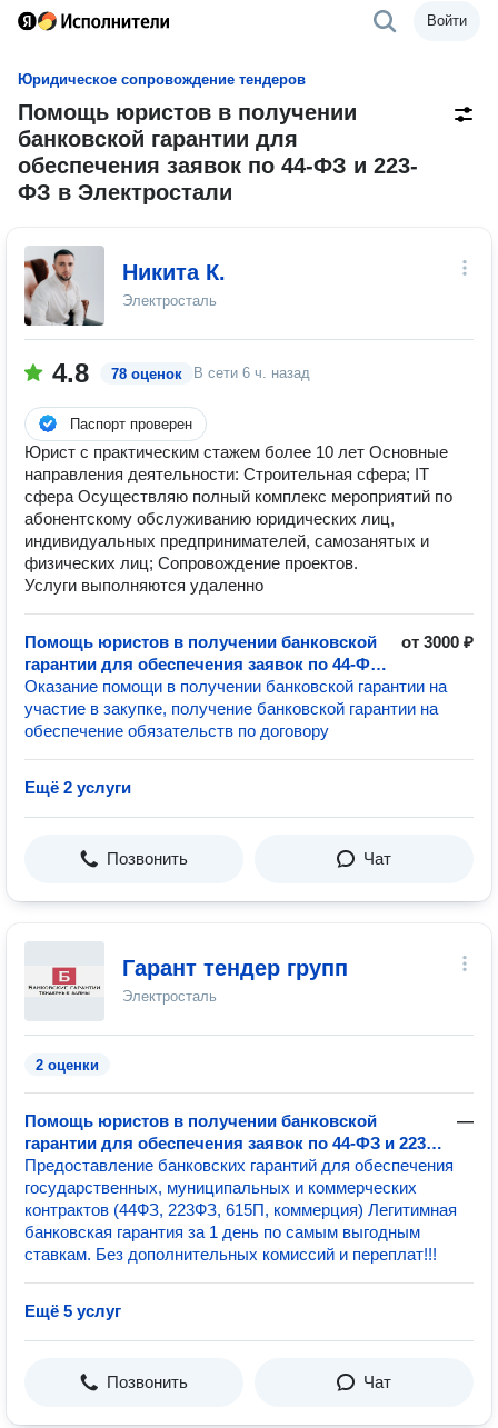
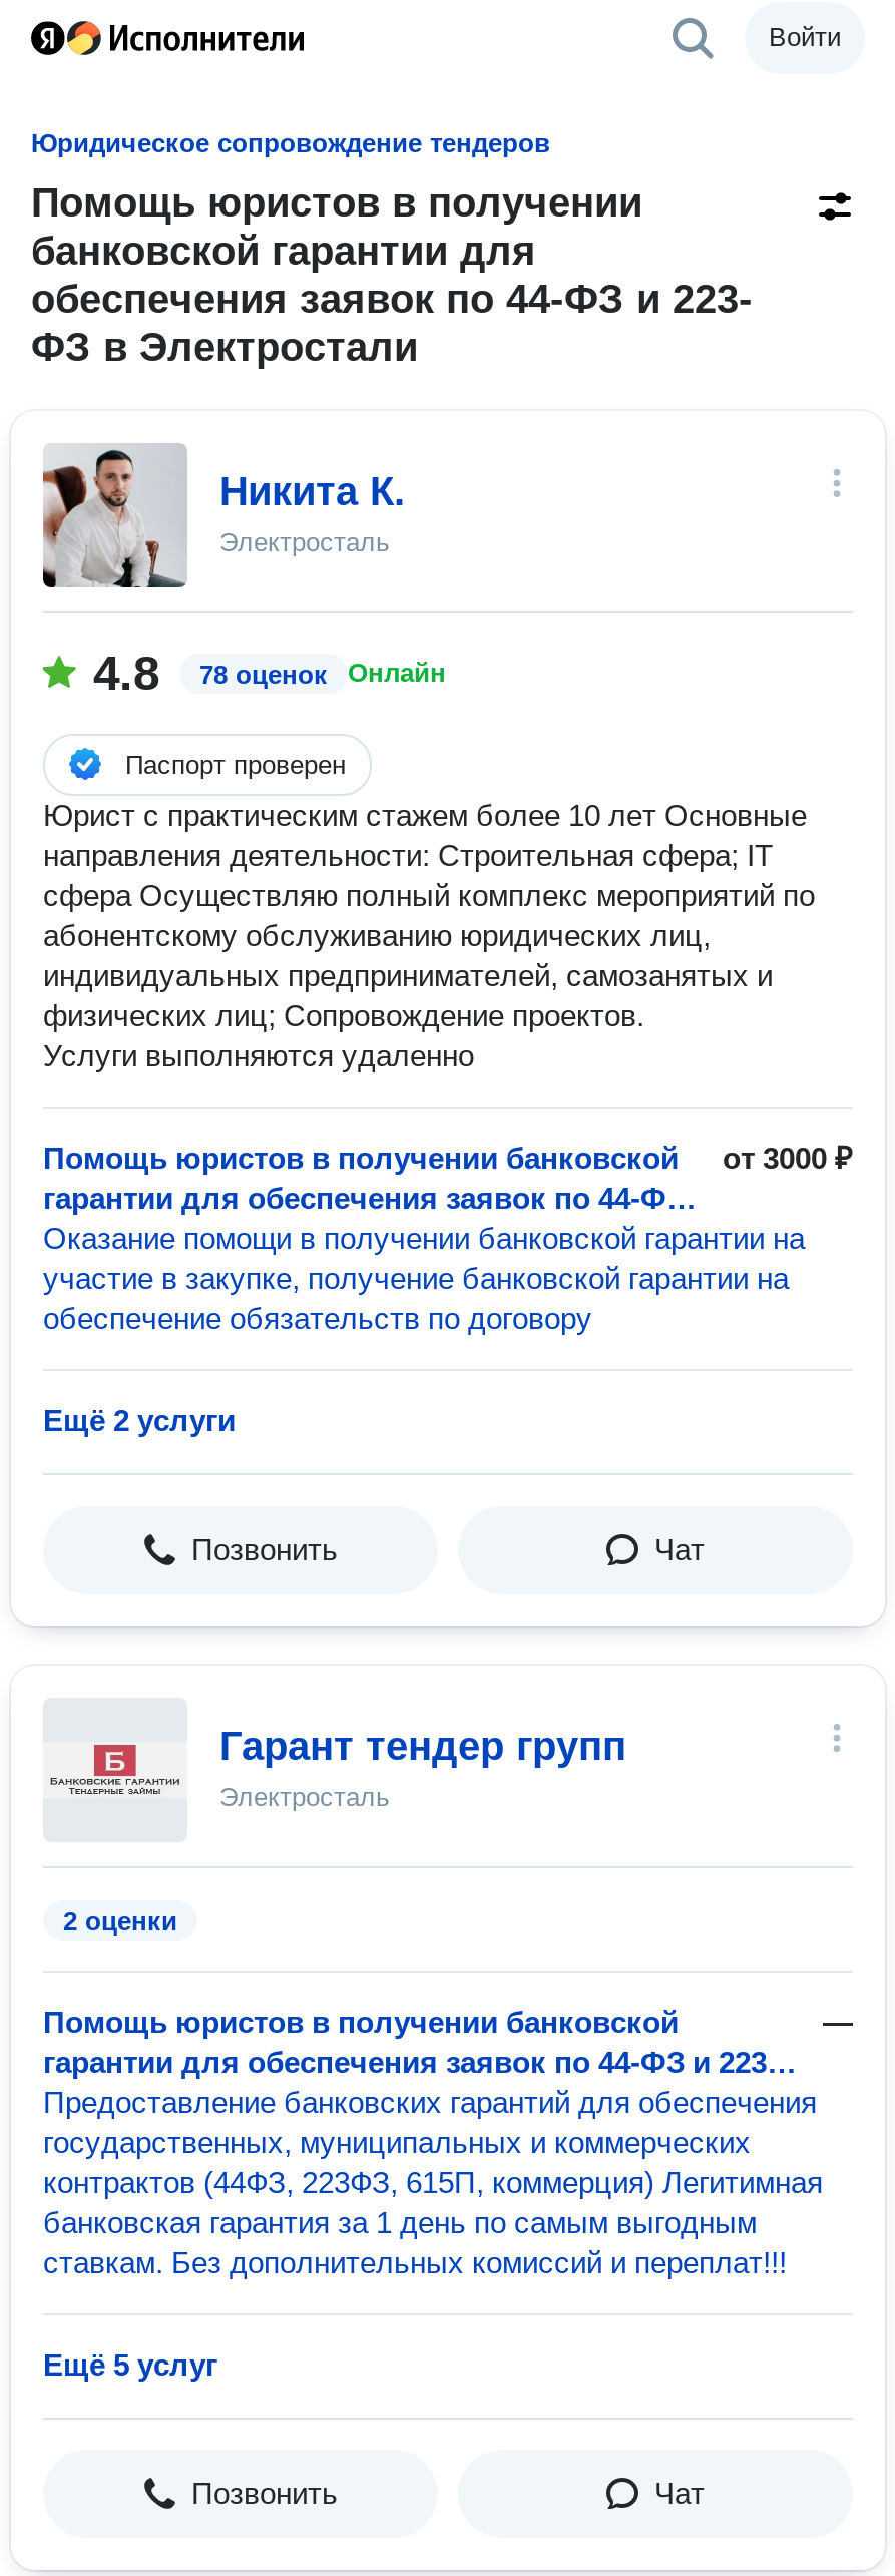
[193,365,310,381] В сети 6 ч. назад -> [348,658,446,688] Онлайн

